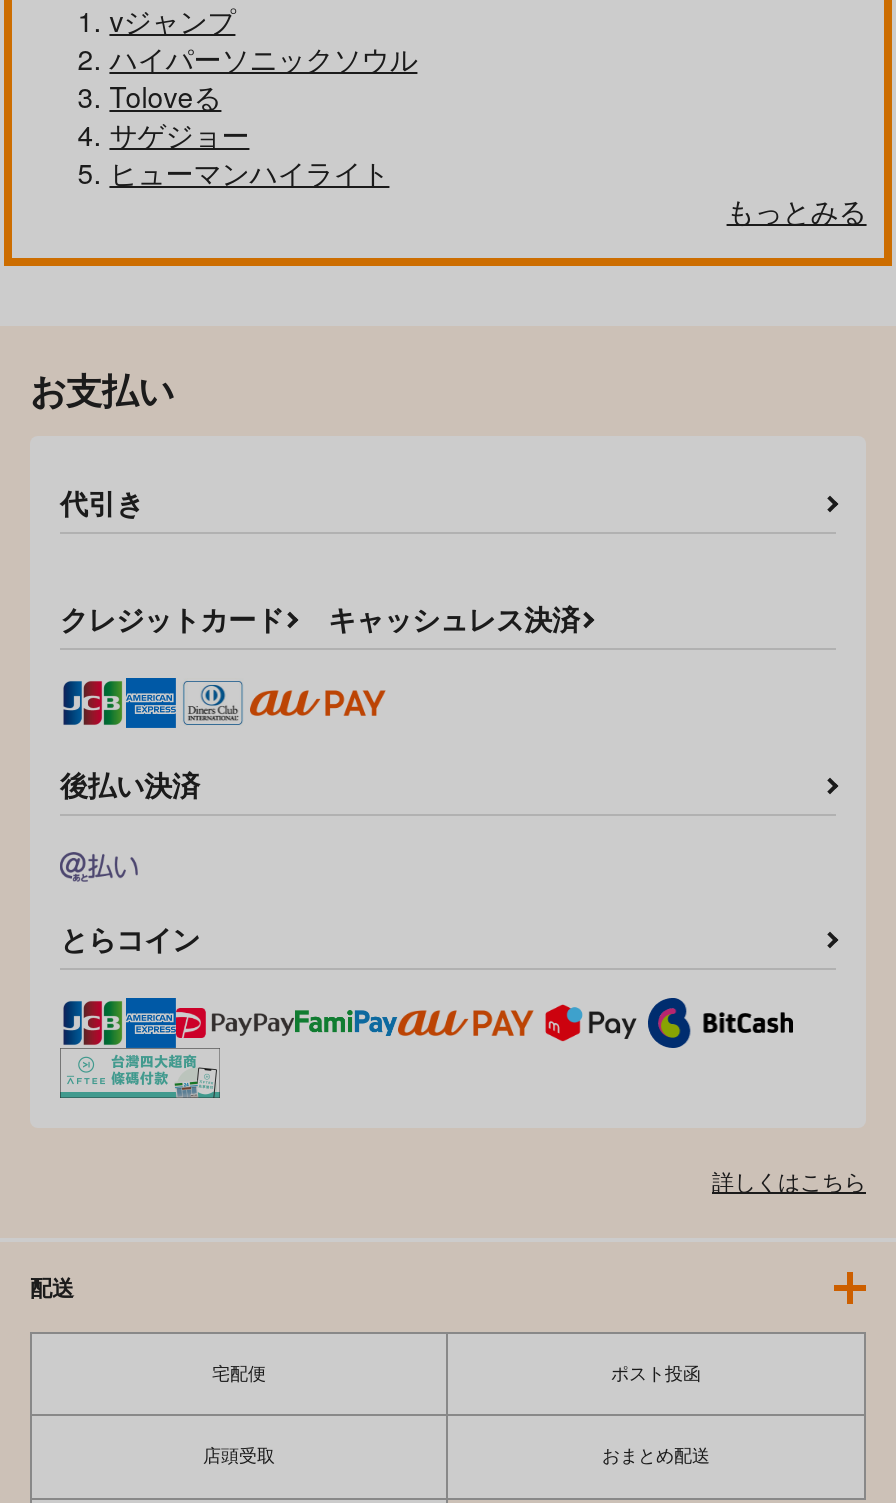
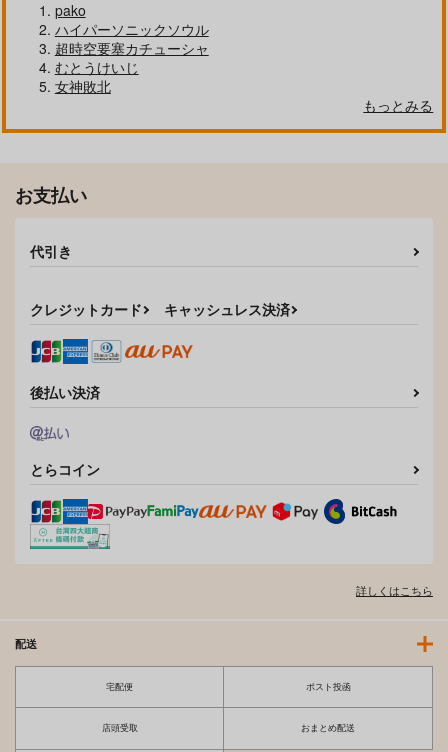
[109,0,235,40] vジャンプ -> [55,0,86,20] pako
[109,76,389,192] Toloveる | サゲジョー | ヒューマンハイライト -> [55,38,209,96] 超時空要塞カチューシャ | むとうけいじ | 女神敗北

